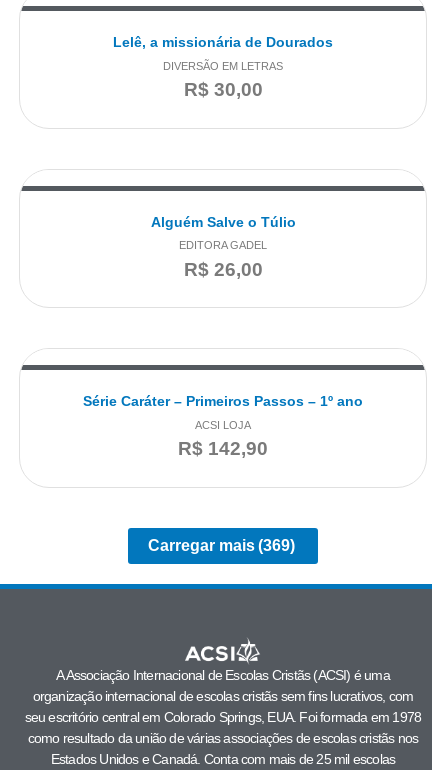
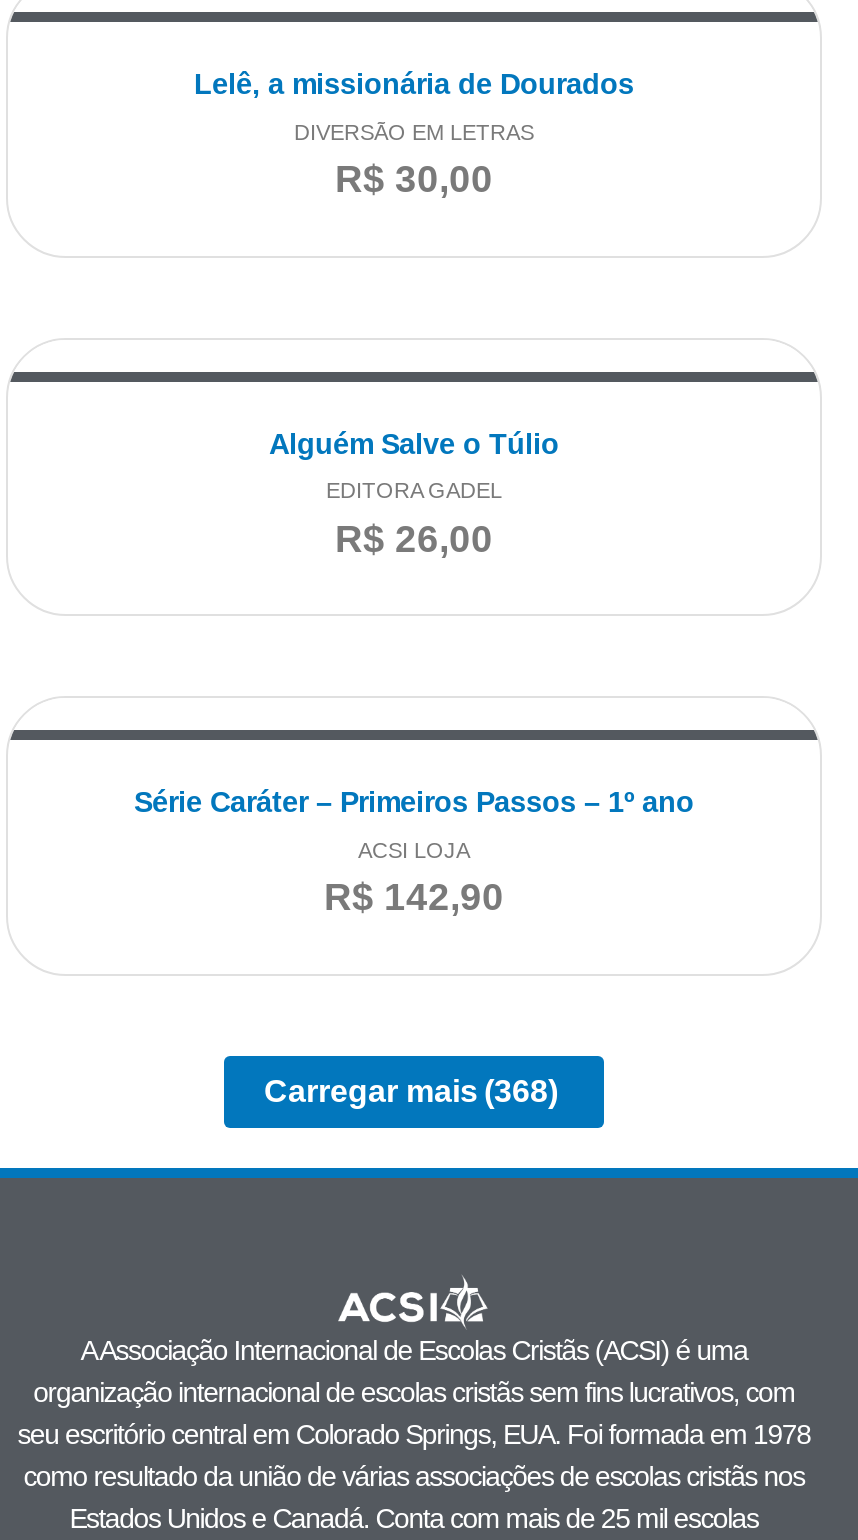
[148,537,295,554] Carregar mais (369) -> [264,1074,558,1108] Carregar mais (368)

